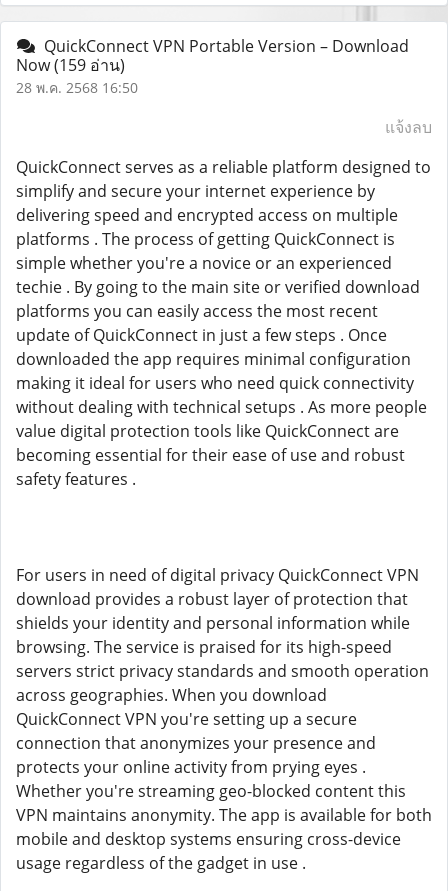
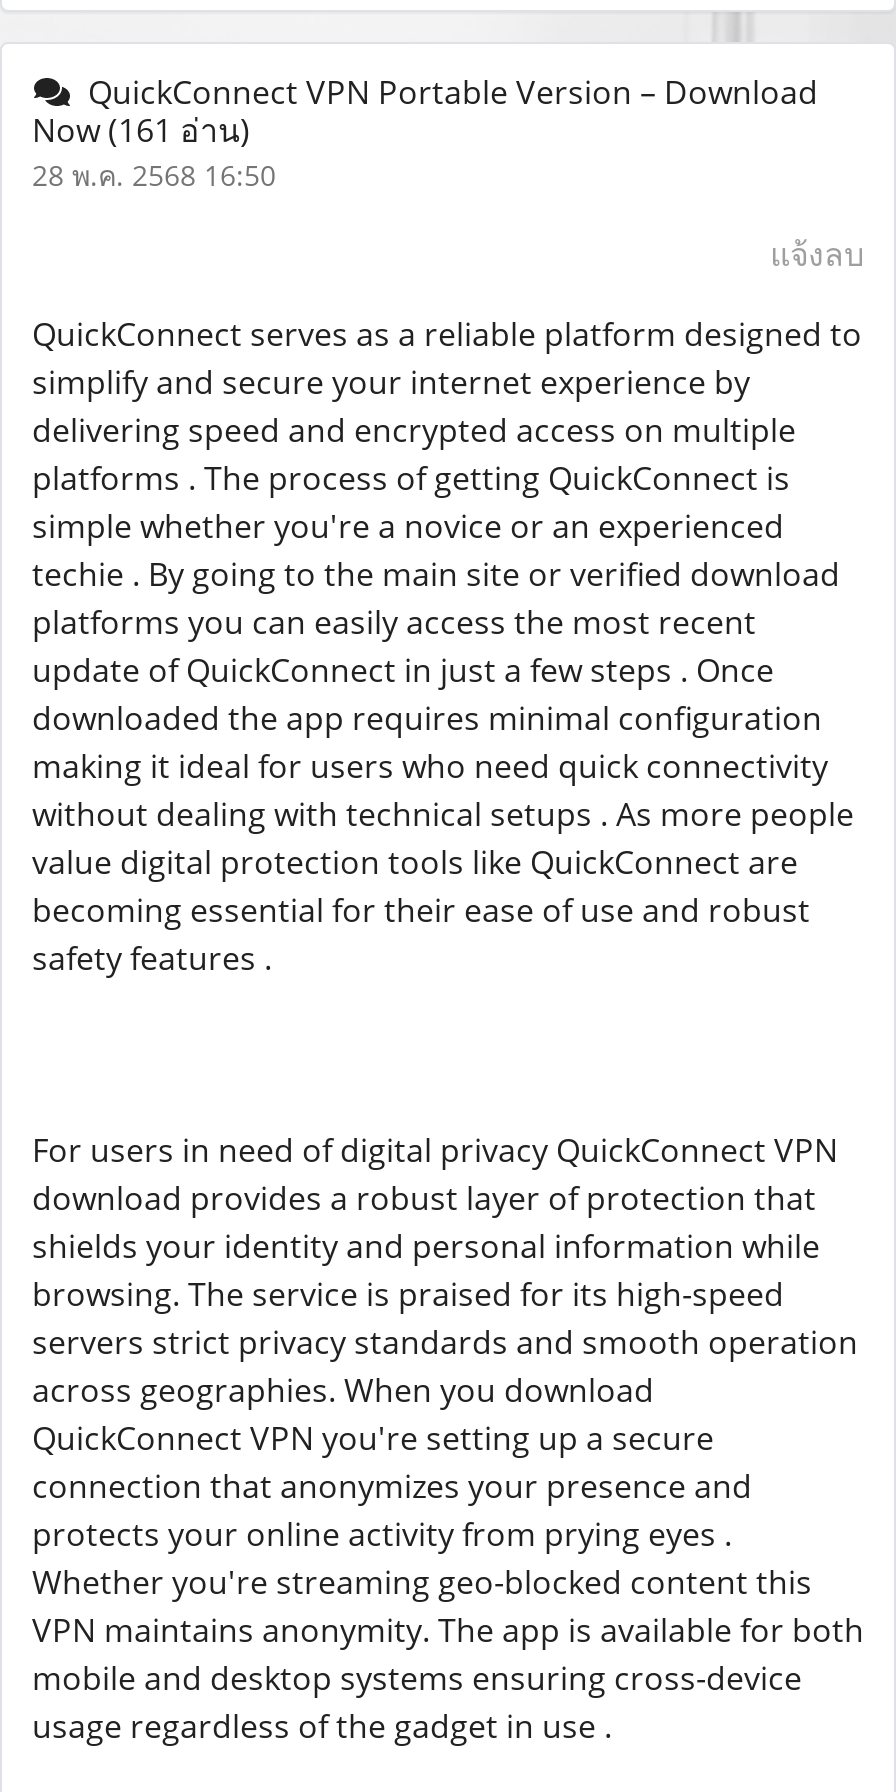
[16,54,125,76] Now(159 อ่าน) -> [32,108,250,152] Now(161 อ่าน)

